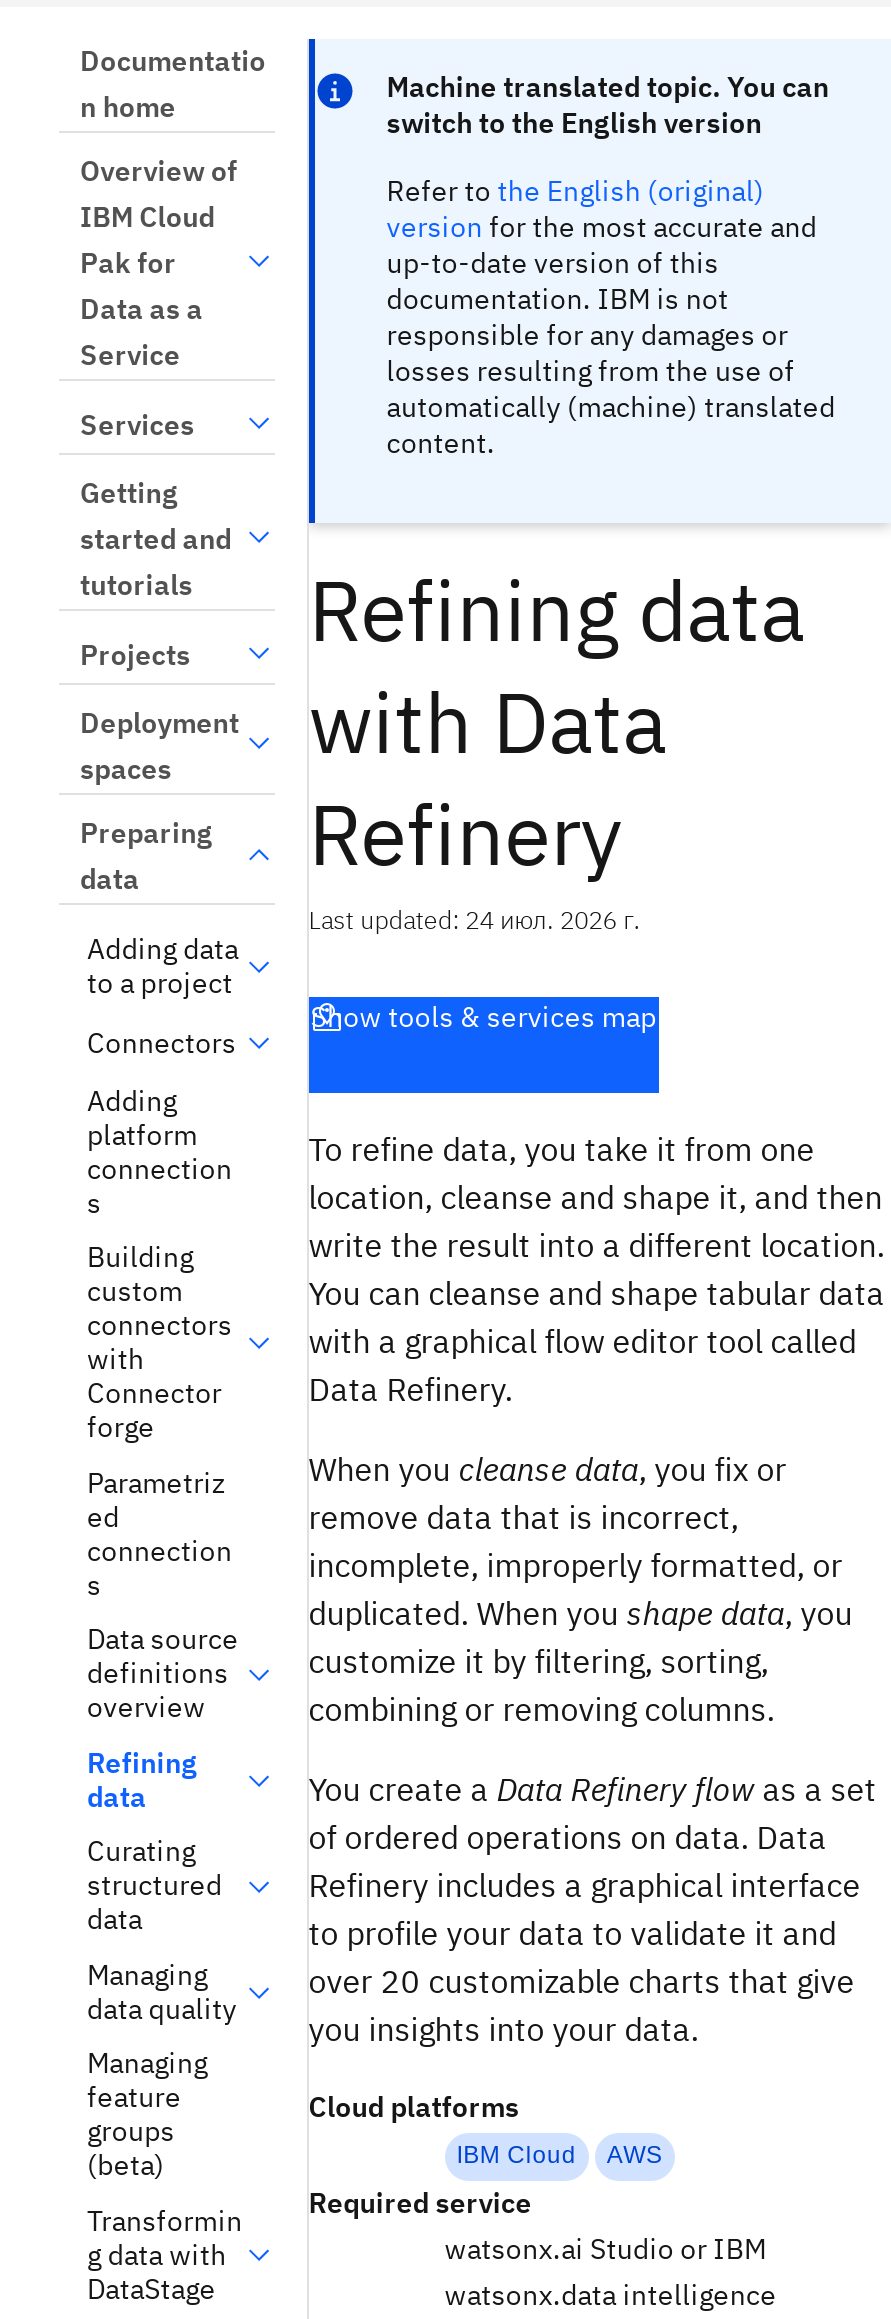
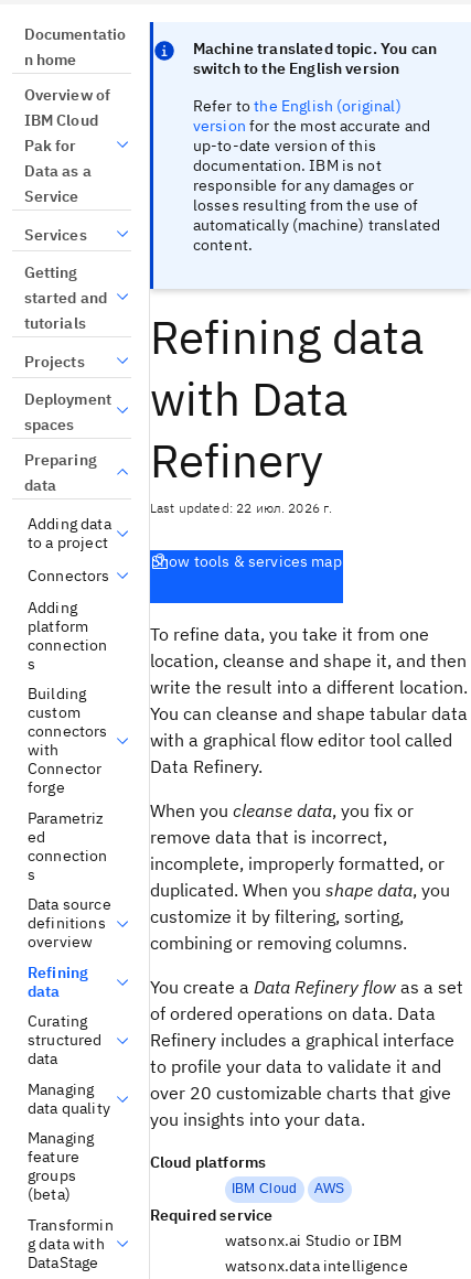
[309,902,640,934] Last updated: 24 июл. 2026 г. -> [150,498,332,516] Last updated: 22 июл. 2026 г.

